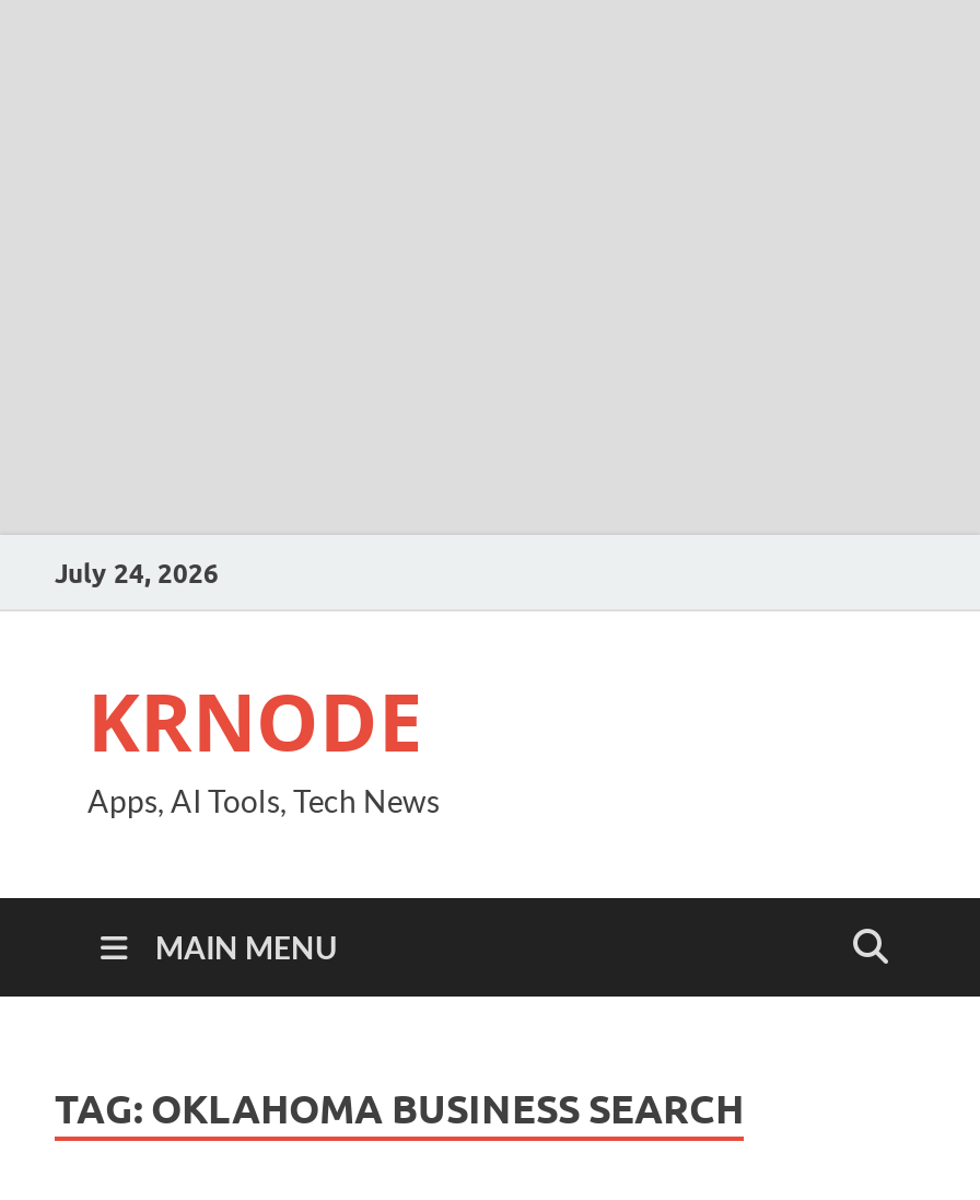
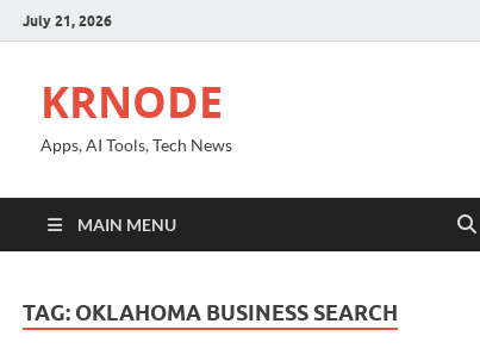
[55,556,219,589] July 24, 2026 -> [23,11,112,29] July 21, 2026

